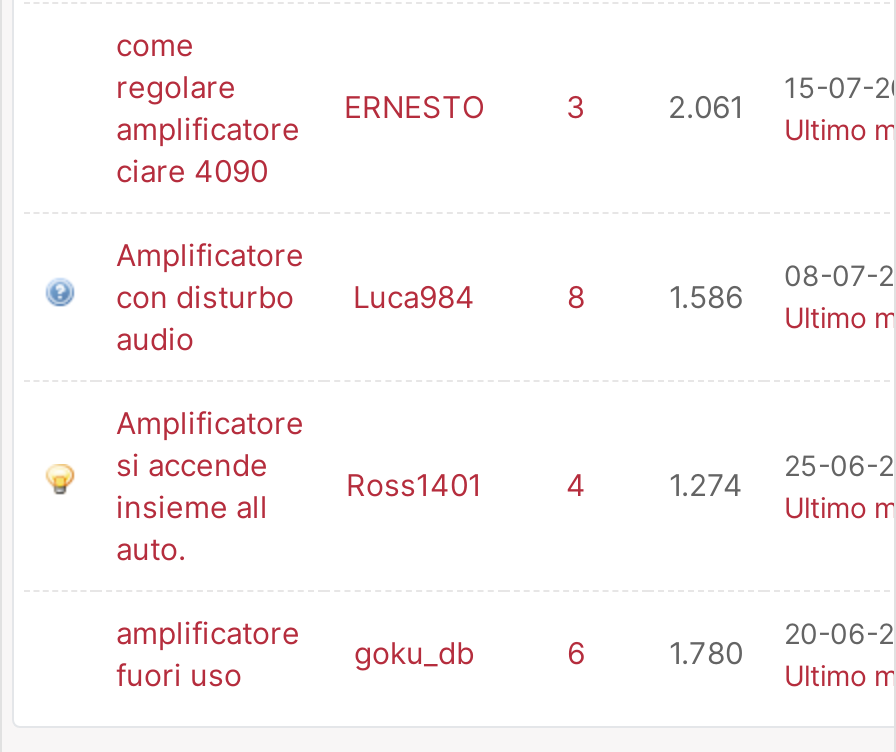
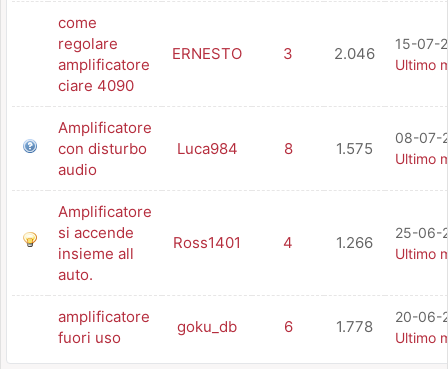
[668,88,744,126] 2.061 -> [334,44,375,63] 2.046
[669,278,743,316] 1.586 -> [336,139,373,158] 1.575
[669,466,743,504] 1.274 -> [336,233,373,252] 1.266
[669,634,743,672] 1.780 -> [336,317,373,336] 1.778

